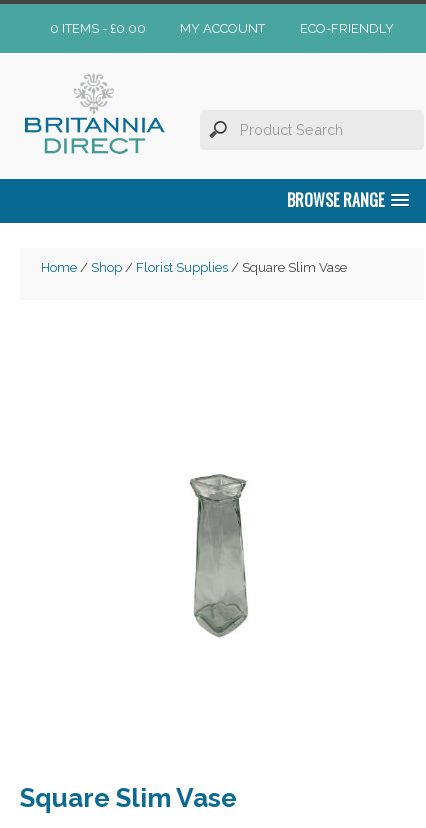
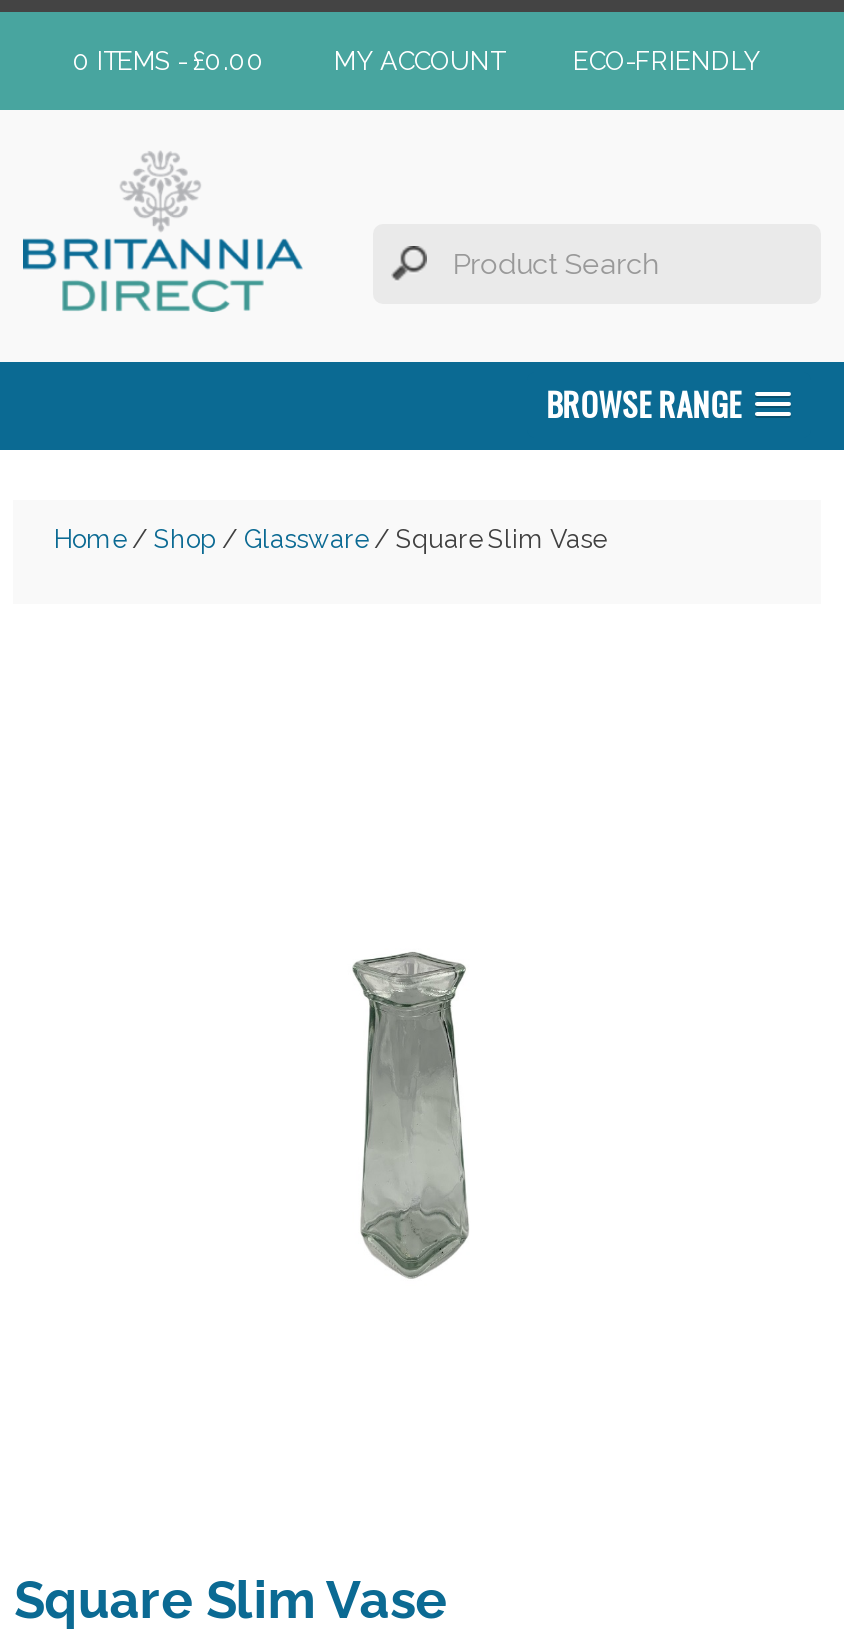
[40,260,346,275] Home / Shop / Florist Supplies / Square Slim Vase -> [54,524,606,554] Home / Shop / Glassware / Square Slim Vase

